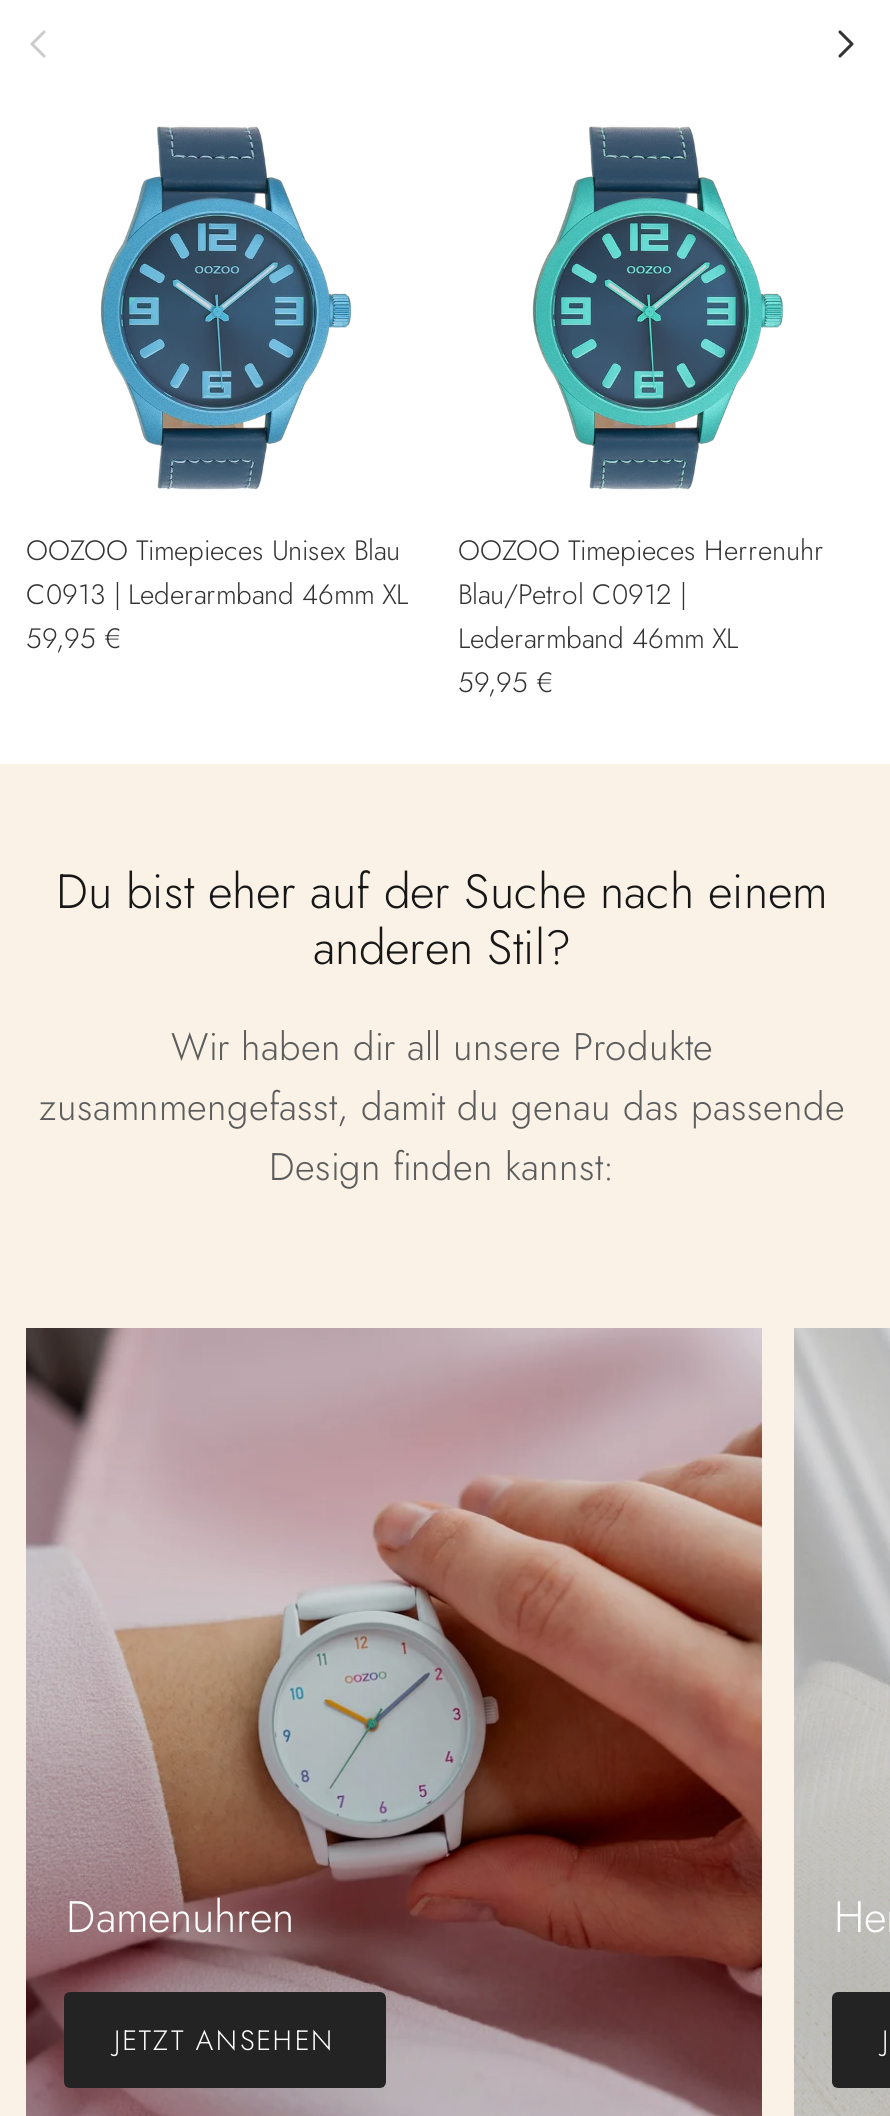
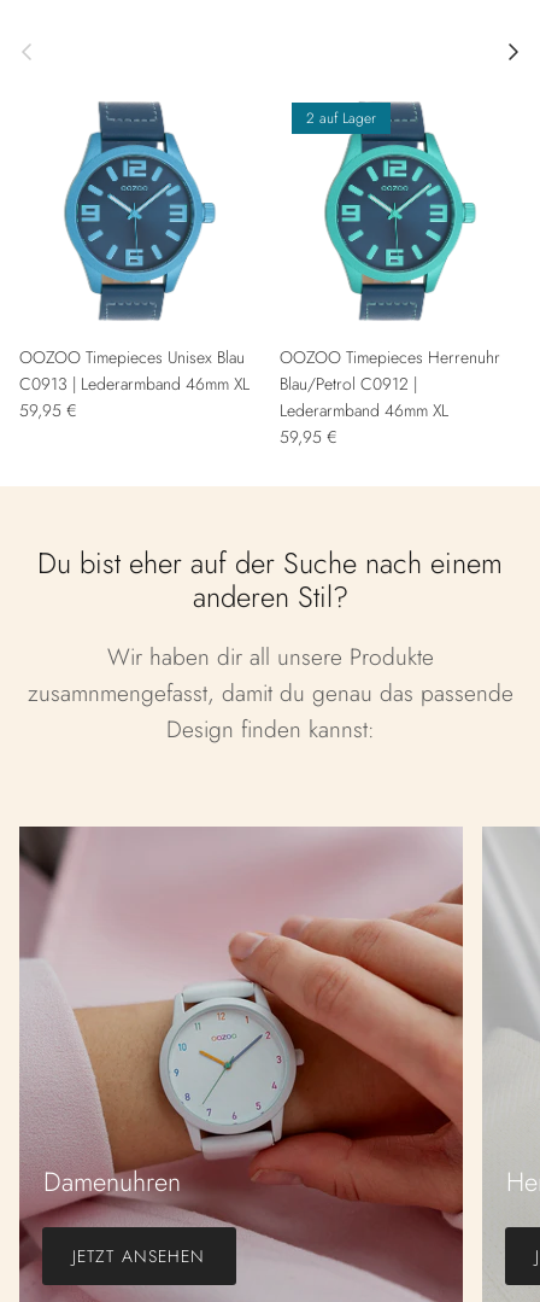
none -> [306,107,376,129] 2 auf Lager

